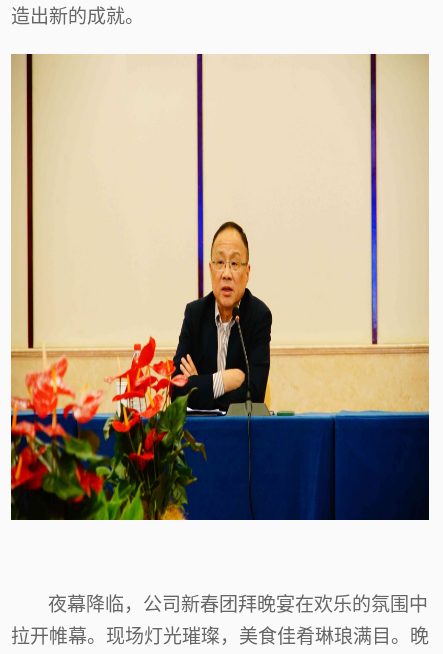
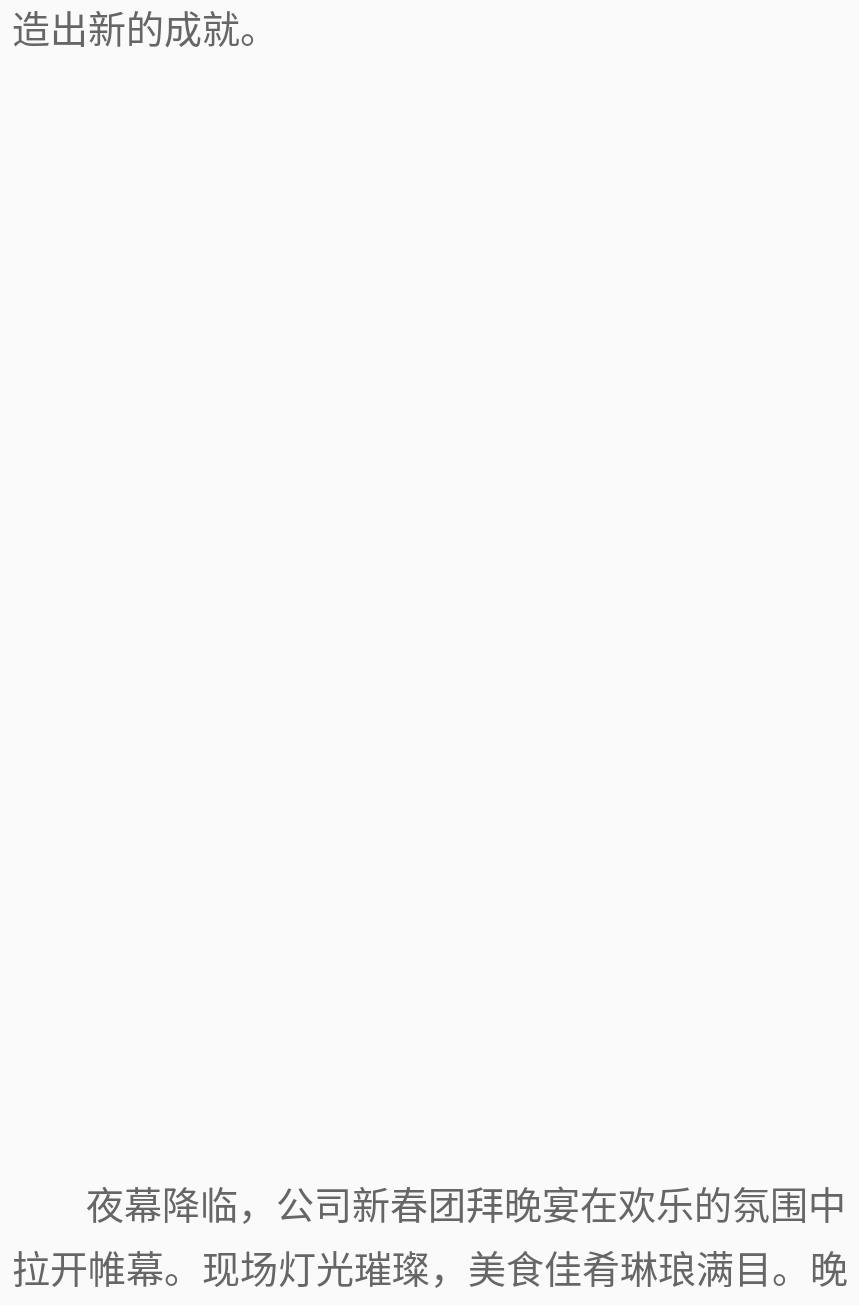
[10,53,430,521] [image] -> none

